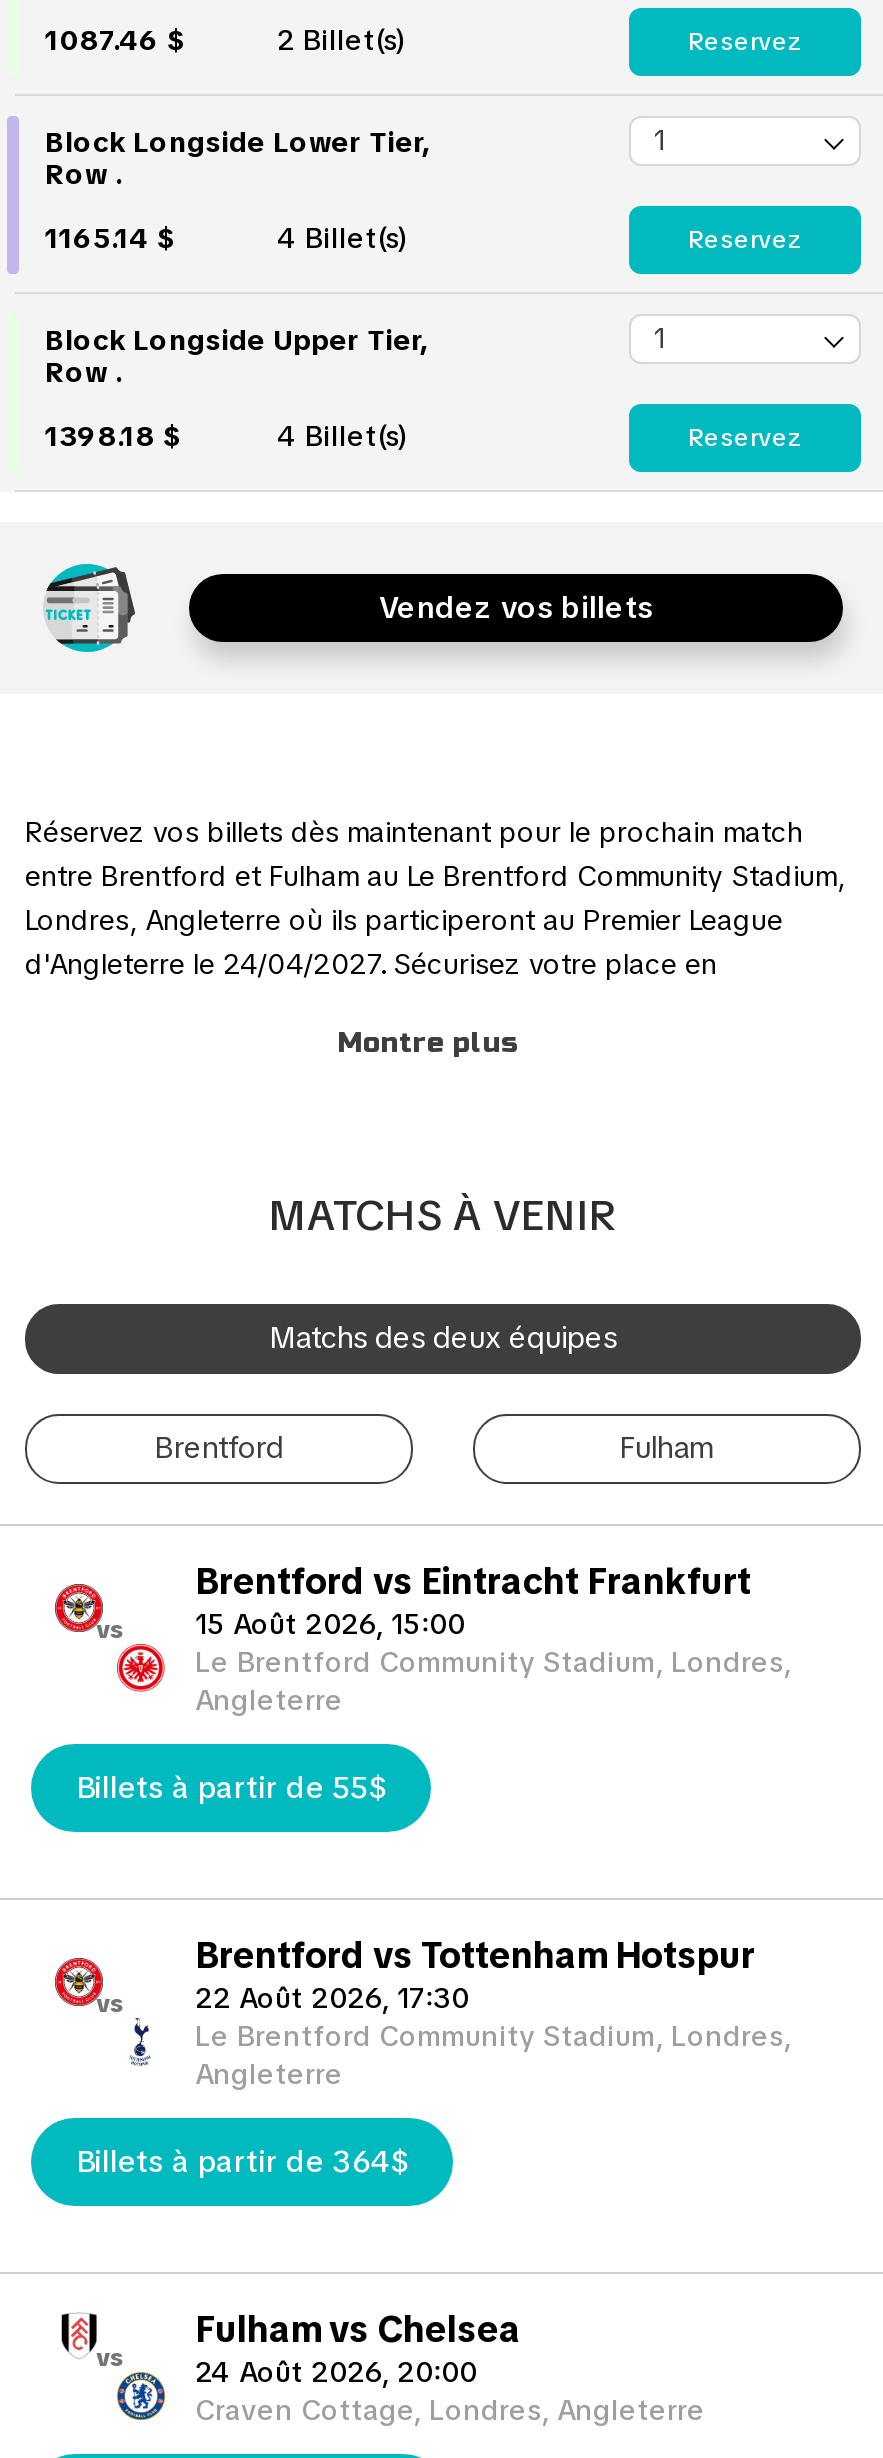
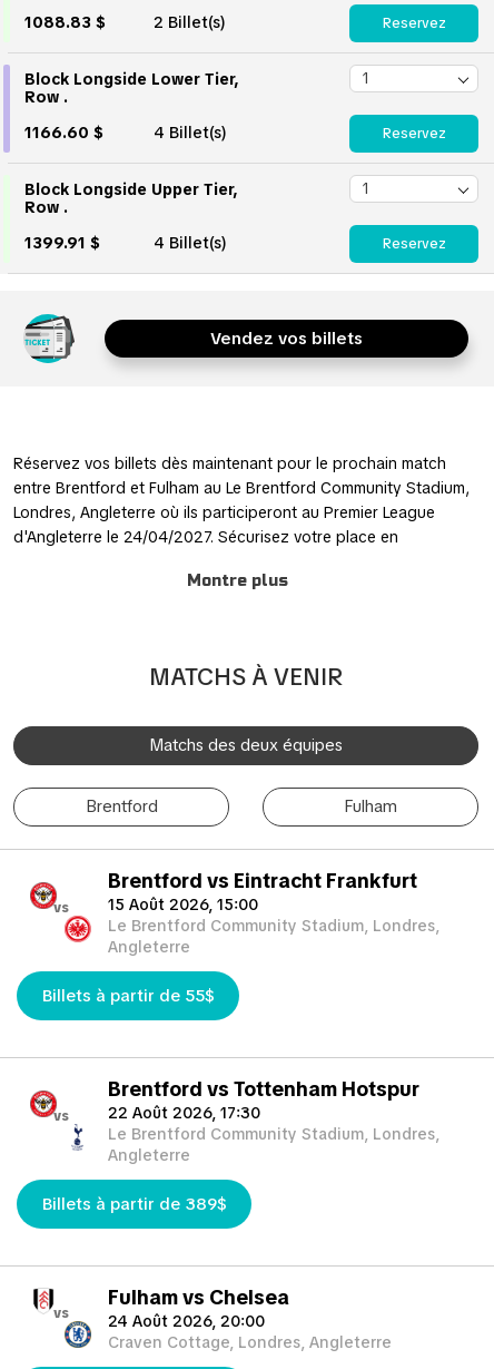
[45,21,185,57] 1087.46 $ -> [24,12,106,32] 1088.83 $
[45,219,175,255] 1165.14 $ -> [24,122,103,142] 1166.60 $
[45,417,181,453] 1398.18 $ -> [24,232,100,252] 1399.91 $
[76,2142,408,2182] Billets à partir de 364$ -> [42,1193,226,1215] Billets à partir de 389$

